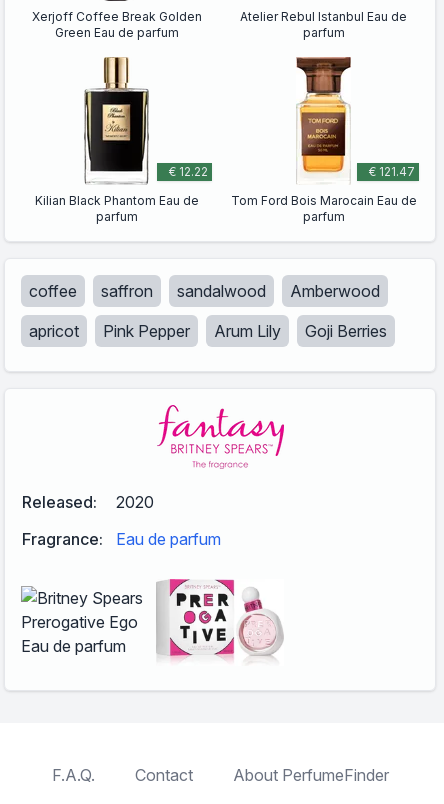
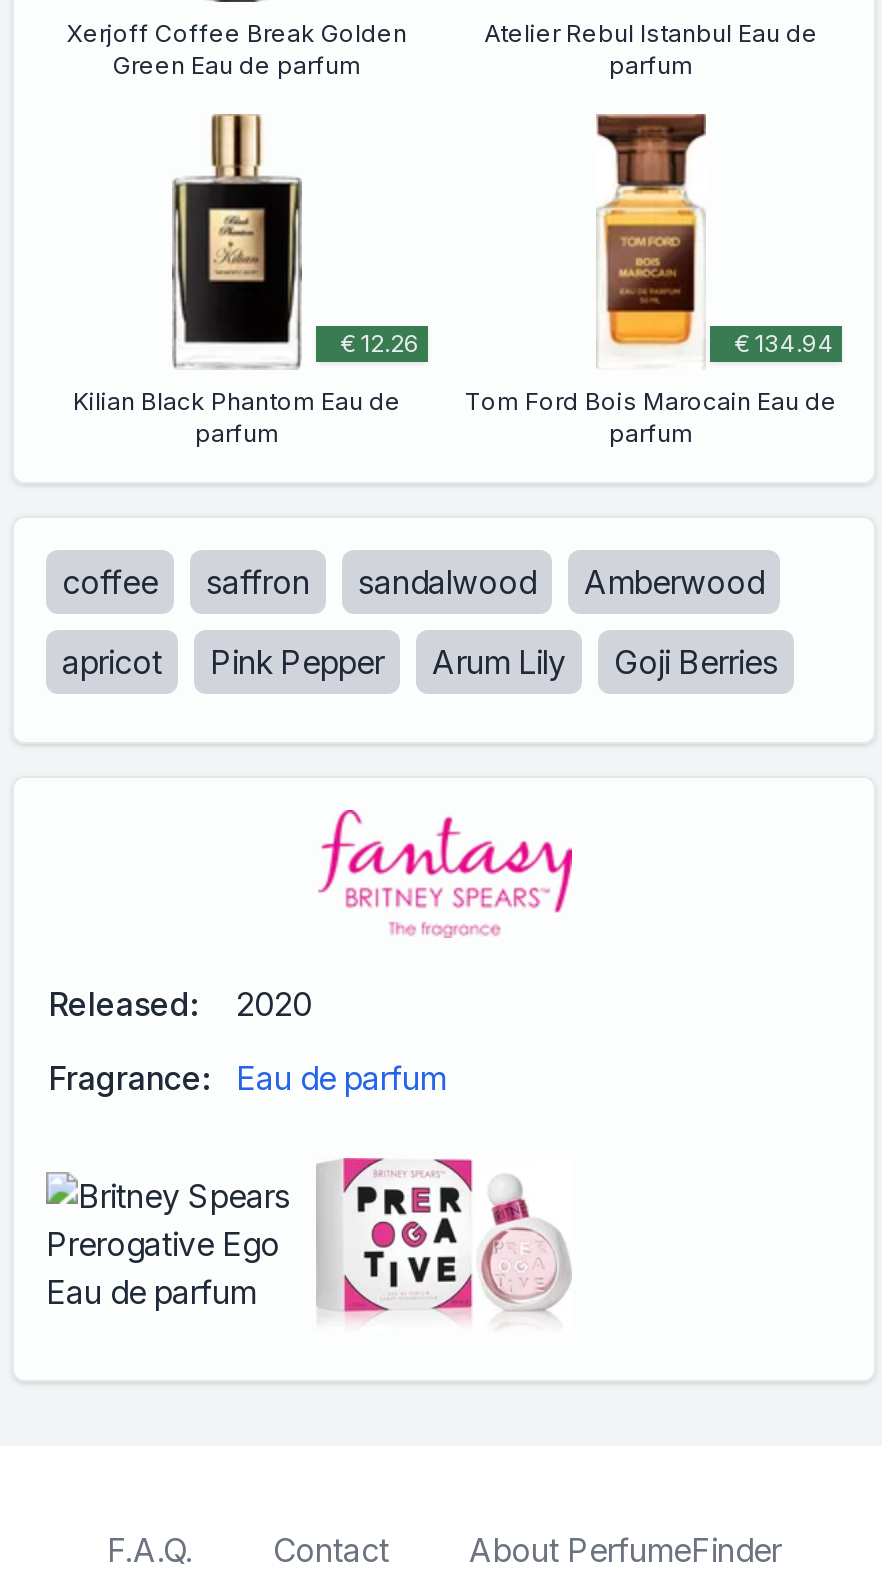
[169,164,208,179] € 12.22 -> [340,328,420,358] € 12.26
[369,164,415,179] € 121.47 -> [734,328,834,358] € 134.94

